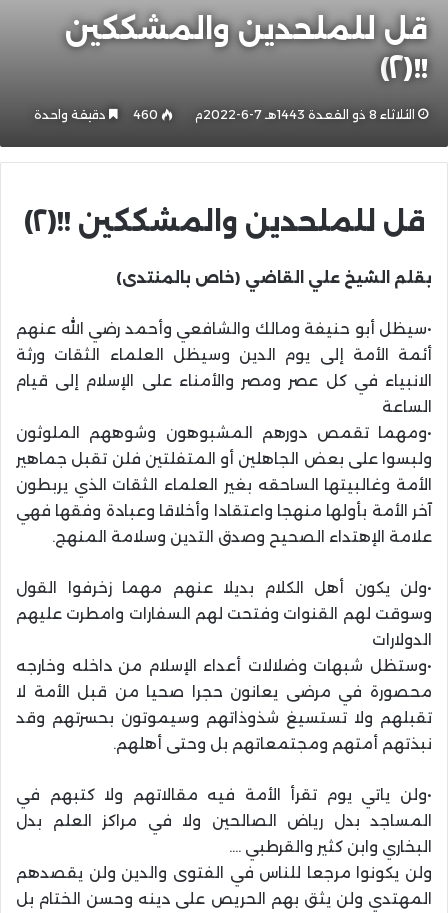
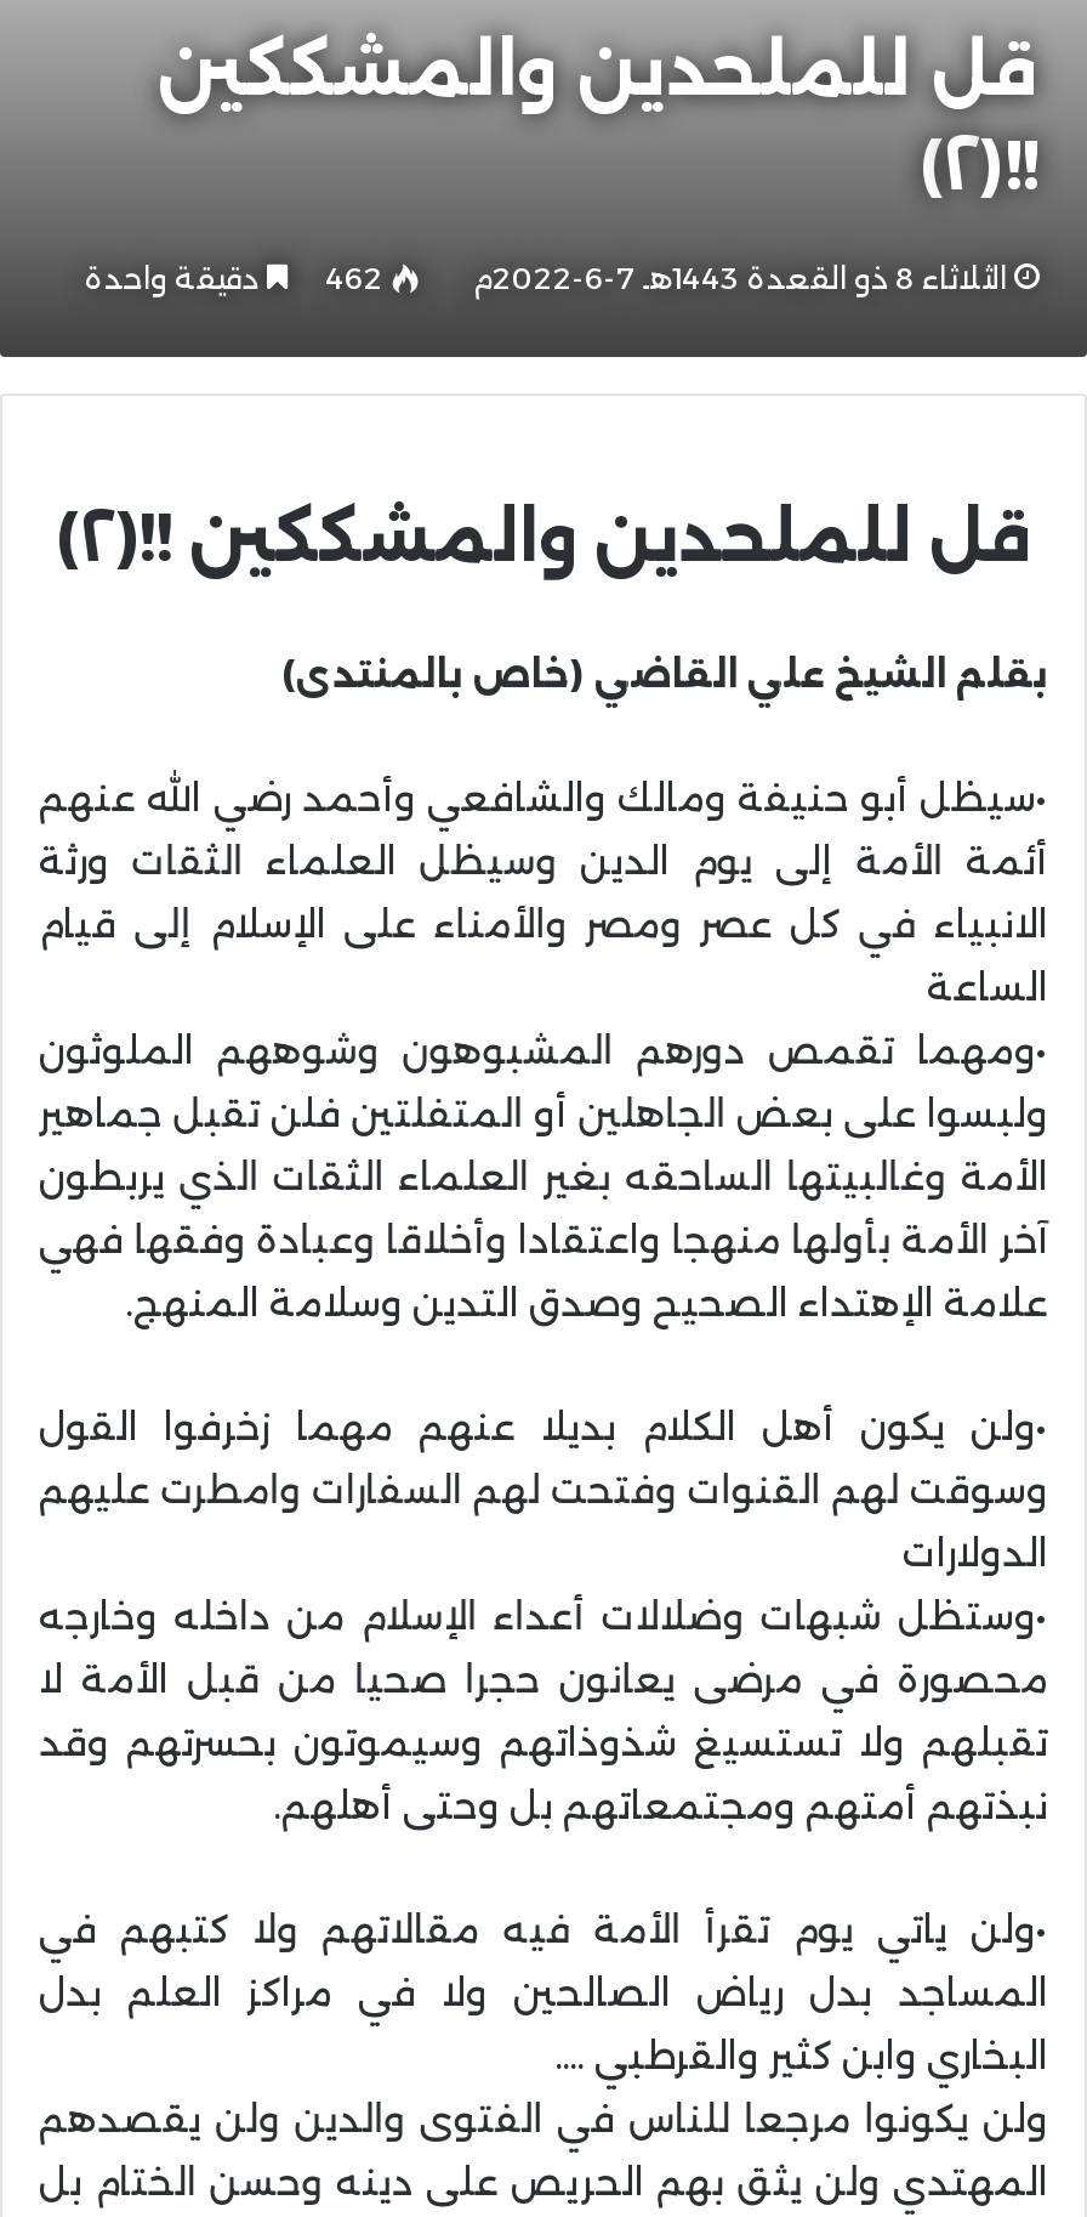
[34,107,158,122] 460 دقيقة واحدة -> [85,260,383,296] 462 دقيقة واحدة

